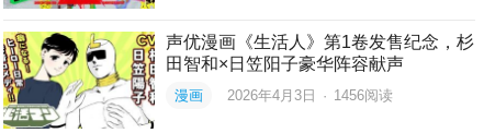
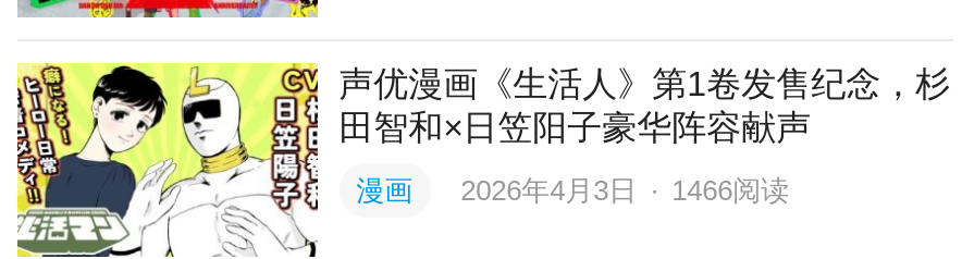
[174,88,392,104] 漫画 2026年4月3日 · 1456阅读 -> [356,175,789,207] 漫画 2026年4月3日 · 1466阅读

